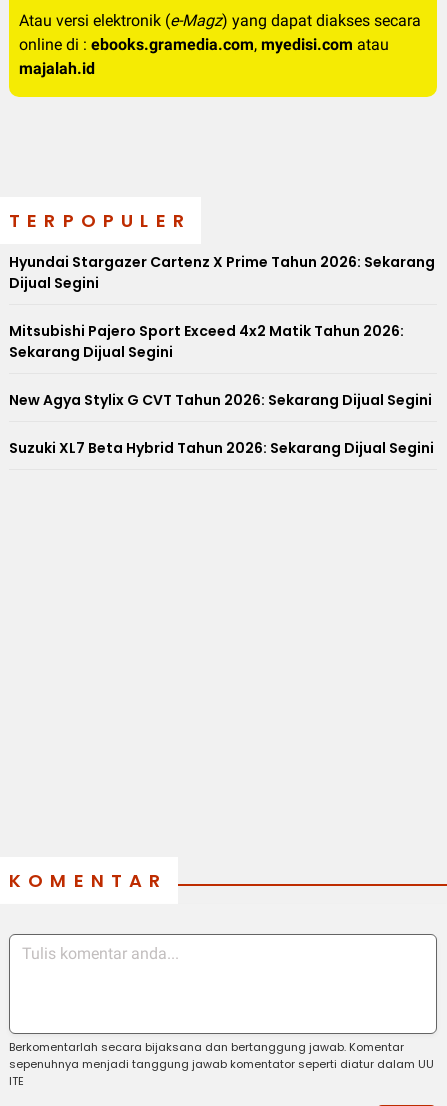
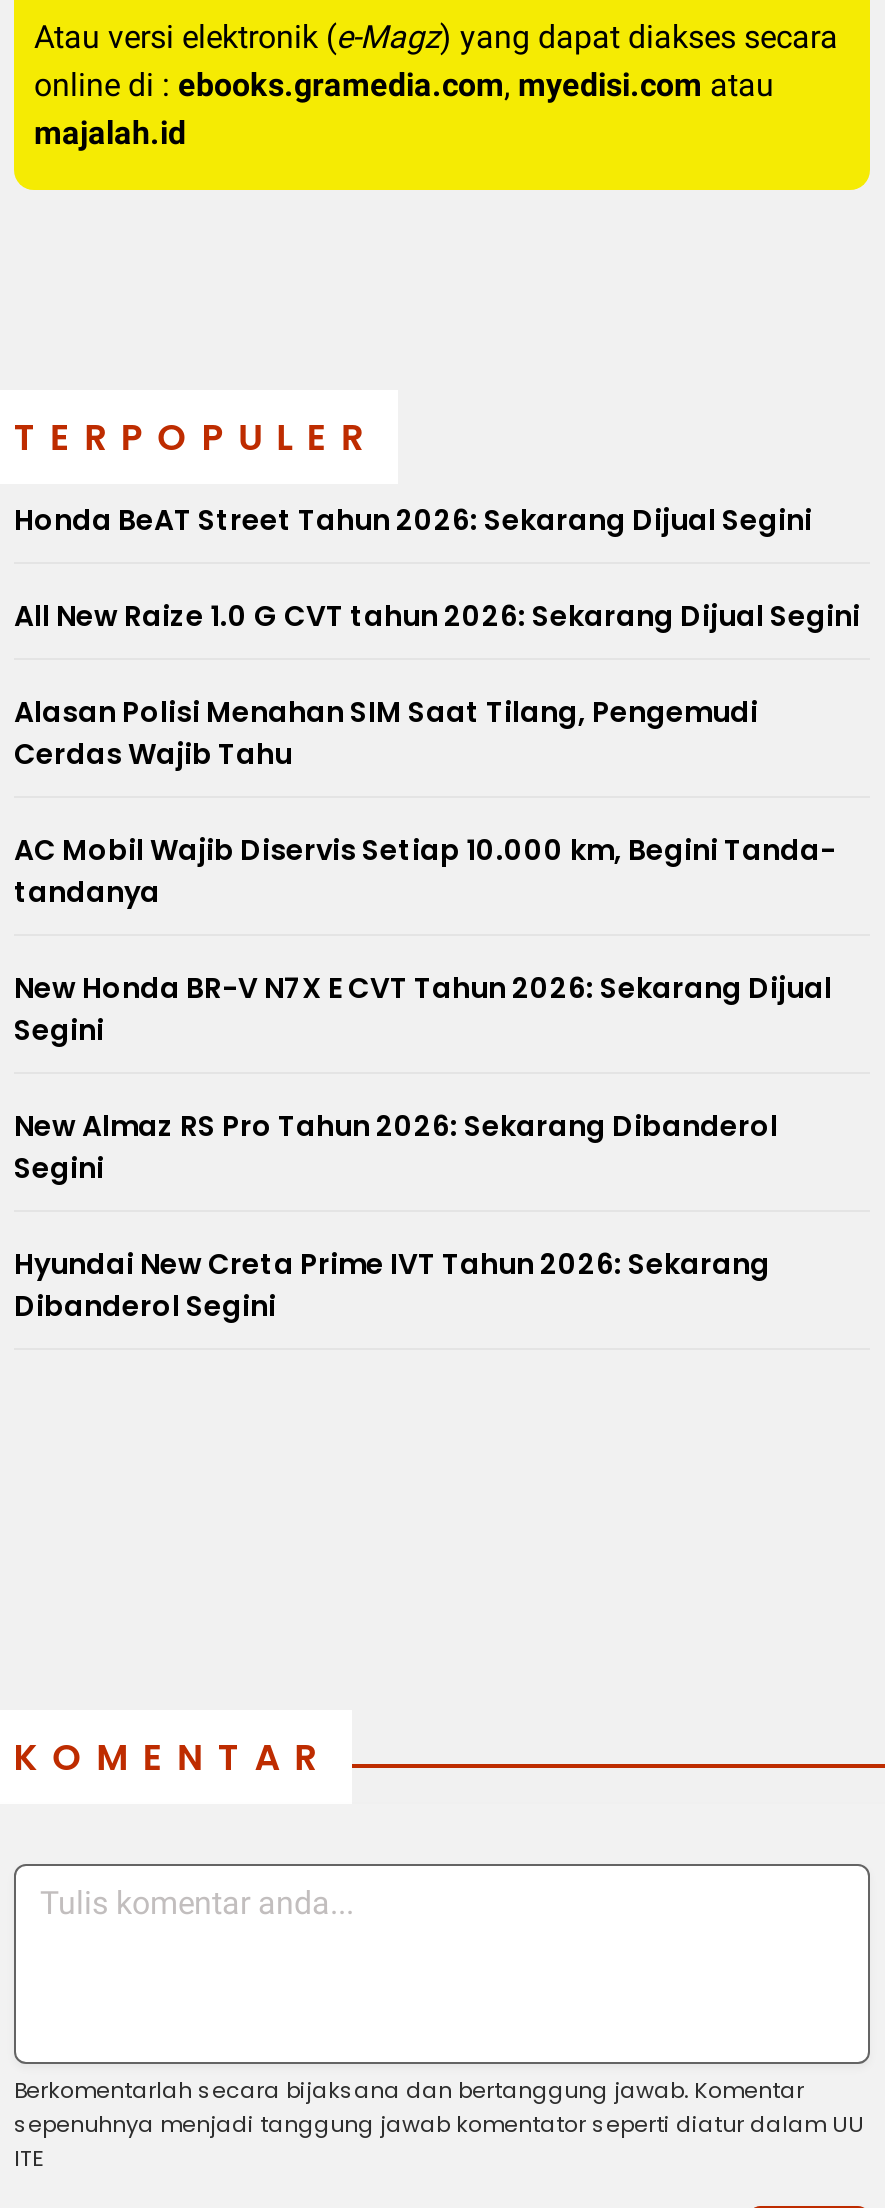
[9,252,435,458] Hyundai Stargazer Cartenz X Prime Tahun 2026: Sekarang | Dijual Segini | Mitsubishi Pajero Sport Exceed 4x2 Matik Tahun 2026: | Sekarang Dijual Segini | New Agya Stylix G CVT Tahun 2026: Sekarang Dijual Segini | Suzuki XL7 Beta Hybrid Tahun 2026: Sekarang Dijual Segini -> [14,499,860,1325] Honda BeAT Street Tahun 2026: Sekarang Dijual Segini | All New Raize 1.0 G CVT tahun 2026: Sekarang Dijual Segini | Alasan Polisi Menahan SIM Saat Tilang, Pengemudi | Cerdas Wajib Tahu | AC Mobil Wajib Diservis Setiap 10.000 km, Begini Tanda- | tandanya | New Honda BR-V N7X E CVT Tahun 2026: Sekarang Dijual | Segini | New Almaz RS Pro Tahun 2026: Sekarang Dibanderol | Segini | Hyundai New Creta Prime IVT Tahun 2026: Sekarang | Dibanderol Segini

